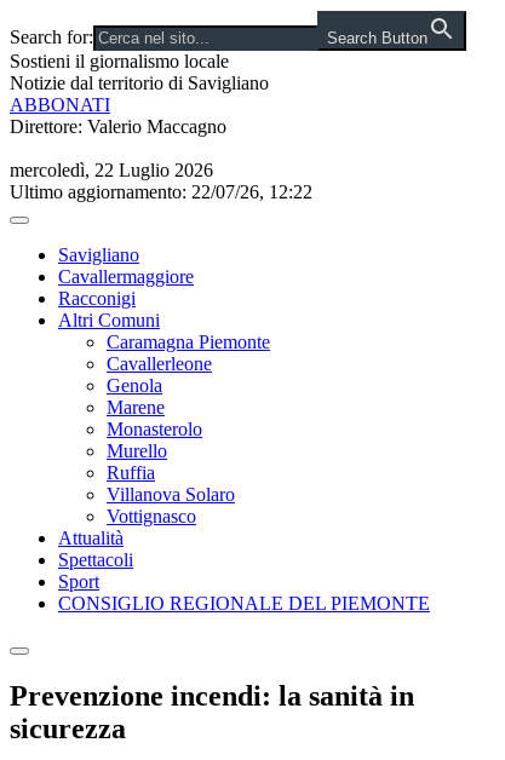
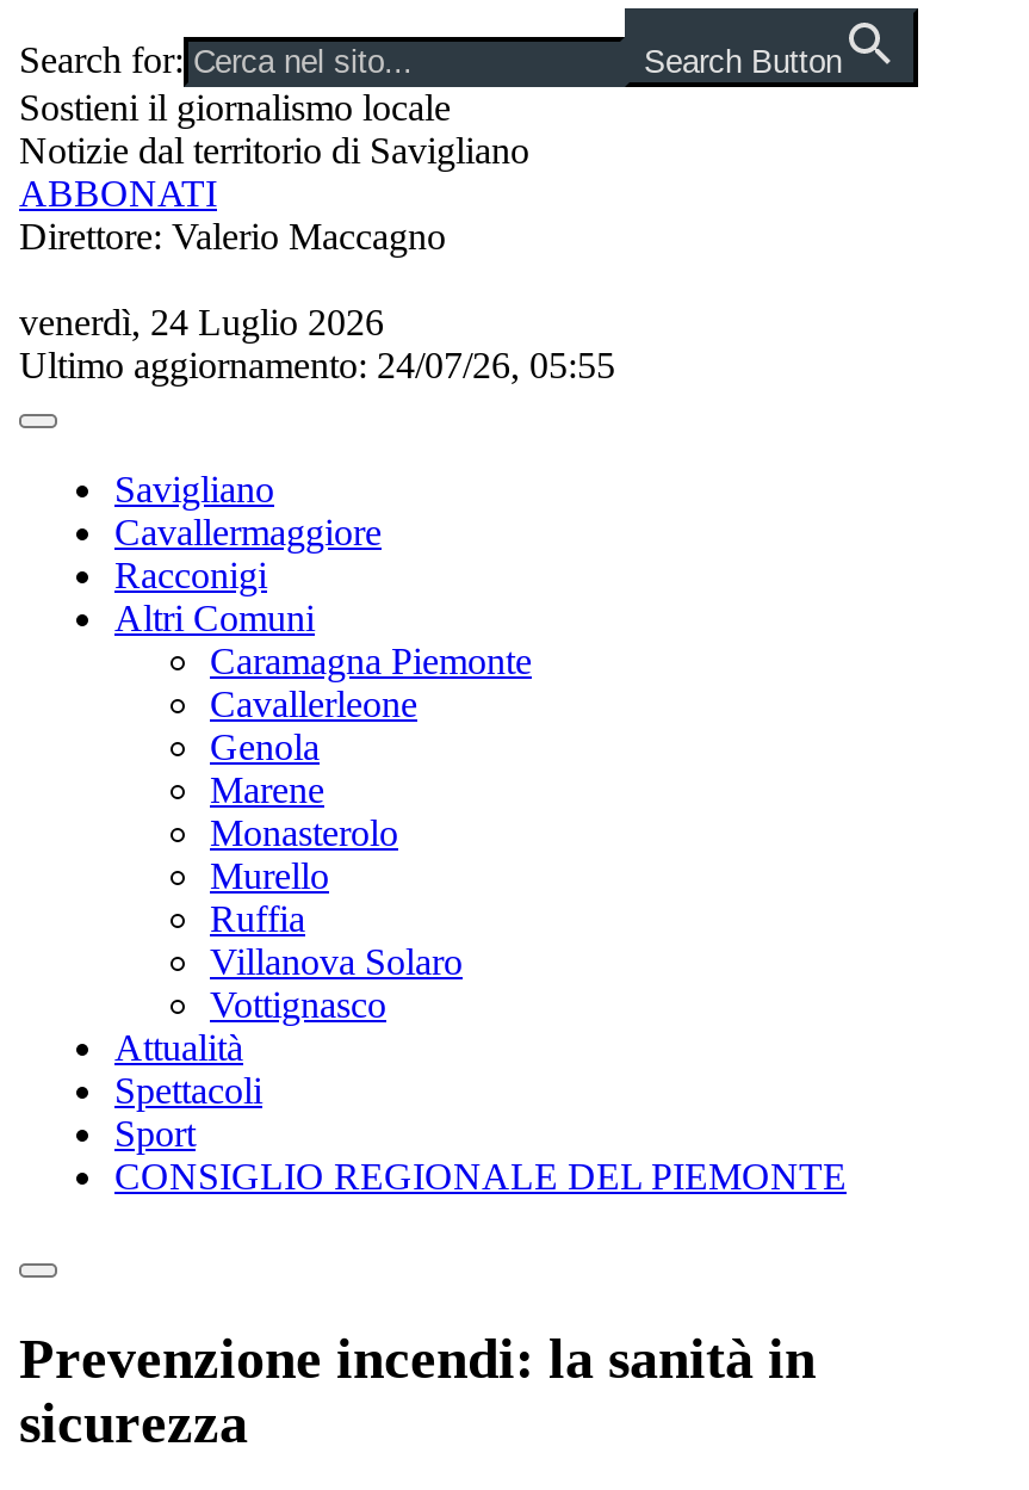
[10,160,213,180] mercoledì, 22 Luglio 2026 -> [19,302,384,342] venerdì, 24 Luglio 2026
[10,182,312,202] Ultimo aggiornamento: 22/07/26, 12:22 -> [19,345,615,385] Ultimo aggiornamento: 24/07/26, 05:55

